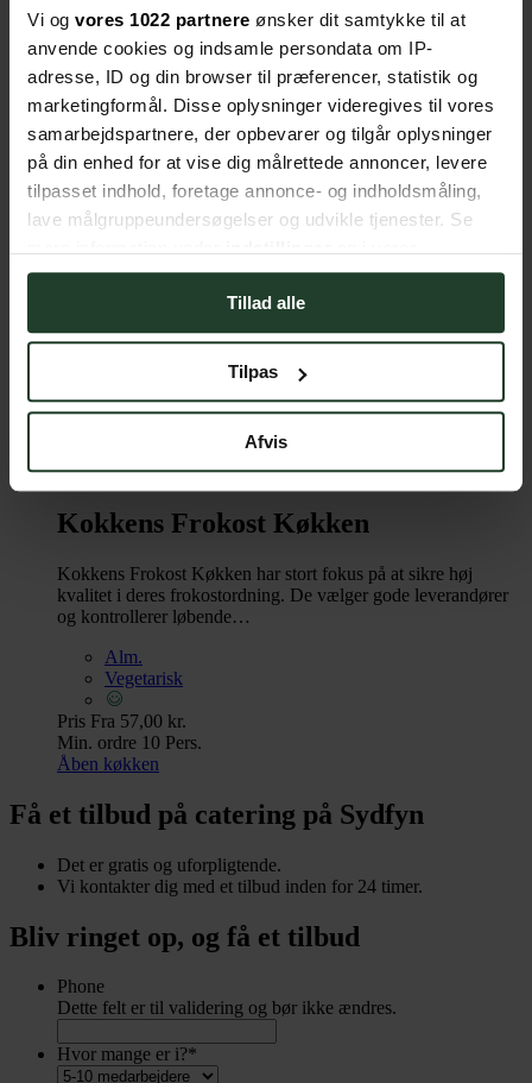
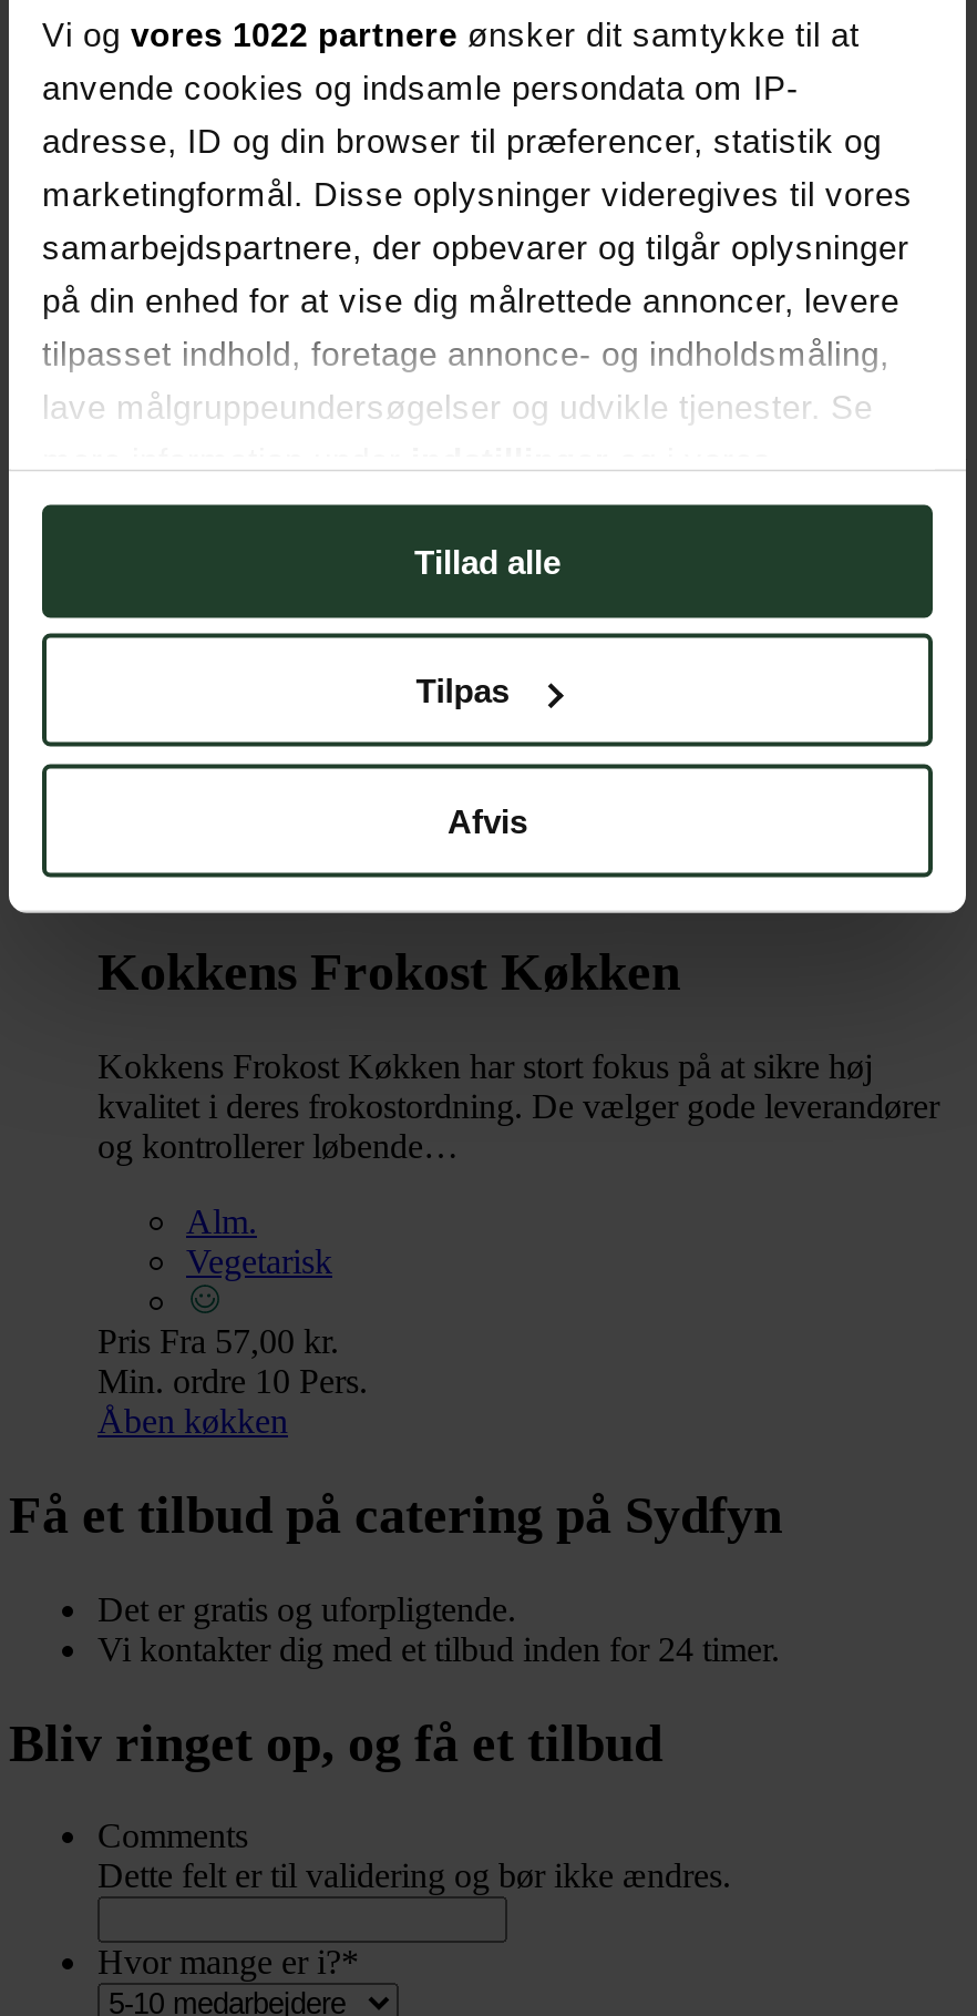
[57,977,104,997] Phone -> [97,1818,248,1855] Comments

